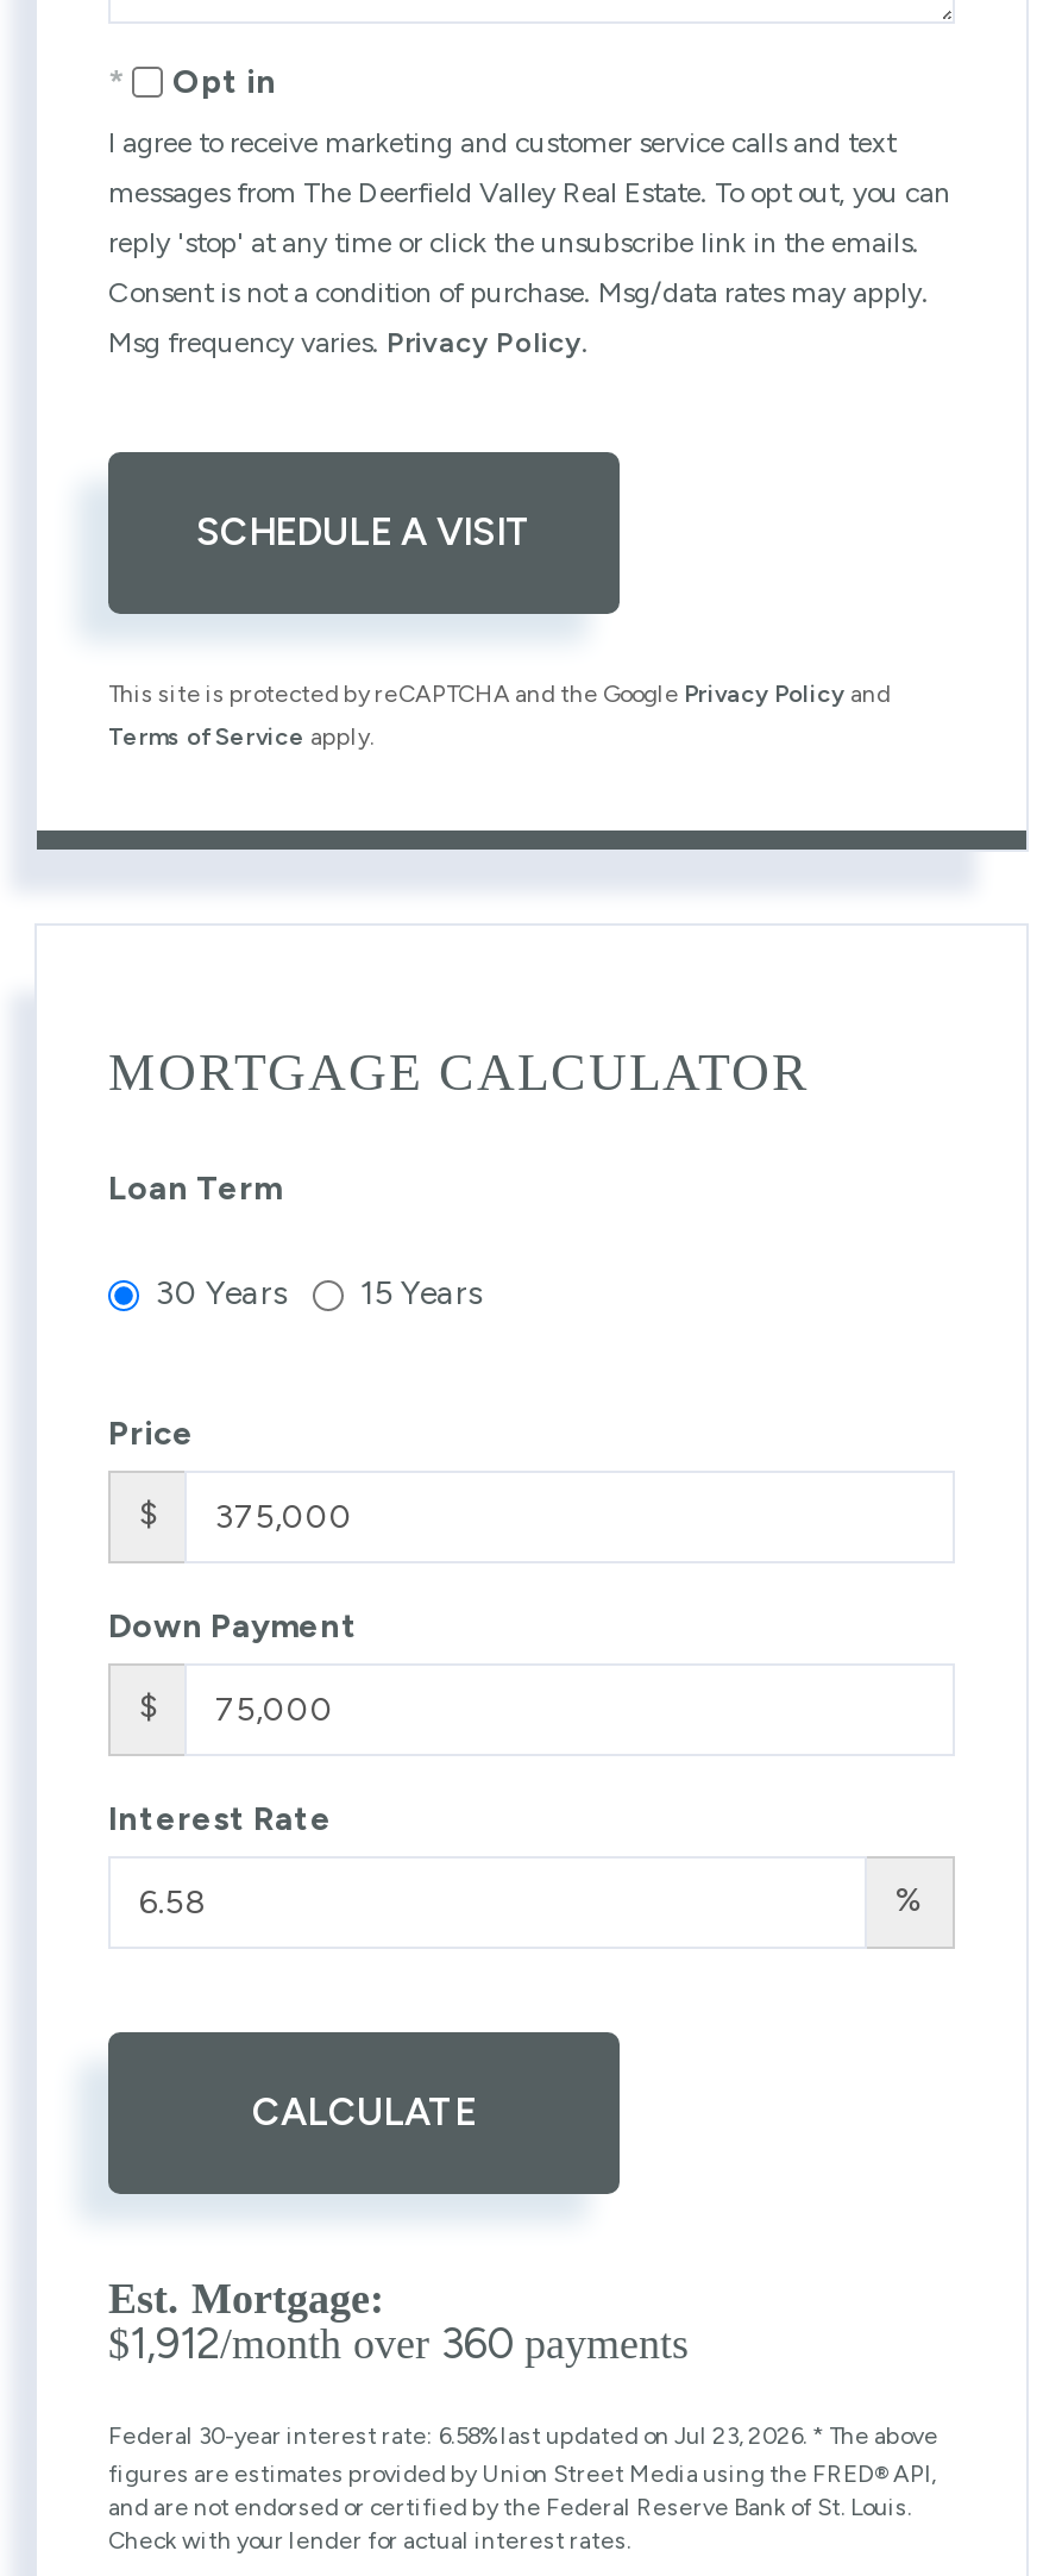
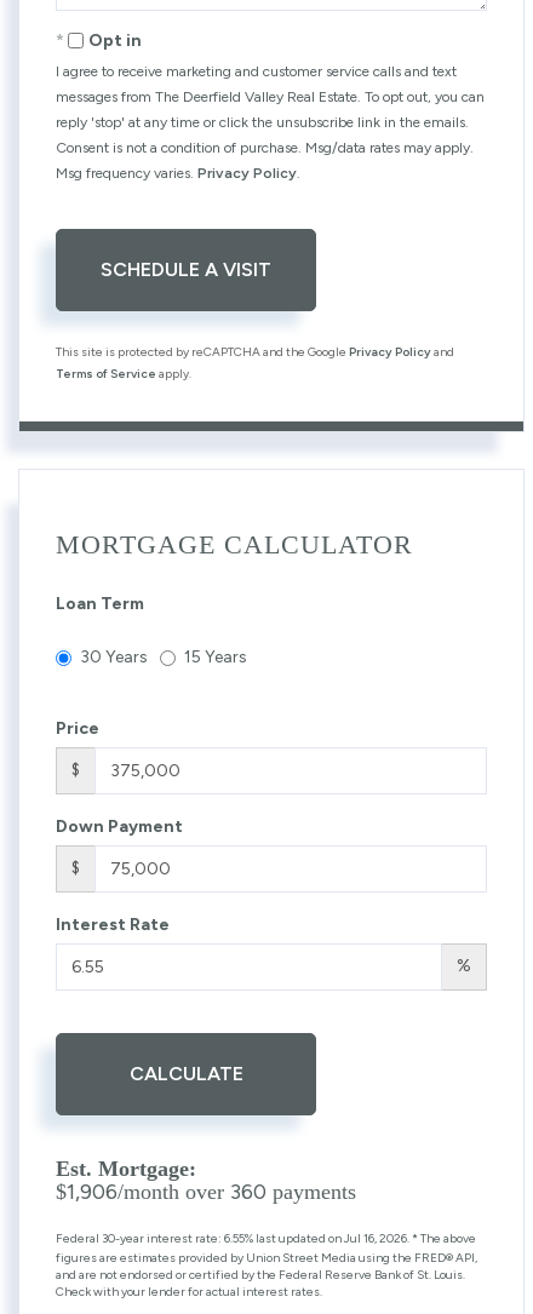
[108,2318,689,2370] $1,912/month over 360 payments -> [56,1178,356,1205] $1,906/month over 360 payments
[108,2420,938,2451] Federal 30-year interest rate: 6.58% last updated on Jul 23, 2026. * The above -> [56,1230,476,1246] Federal 30-year interest rate: 6.55% last updated on Jul 16, 2026. * The above

